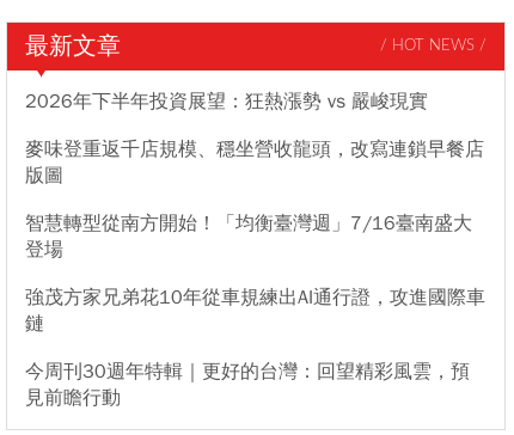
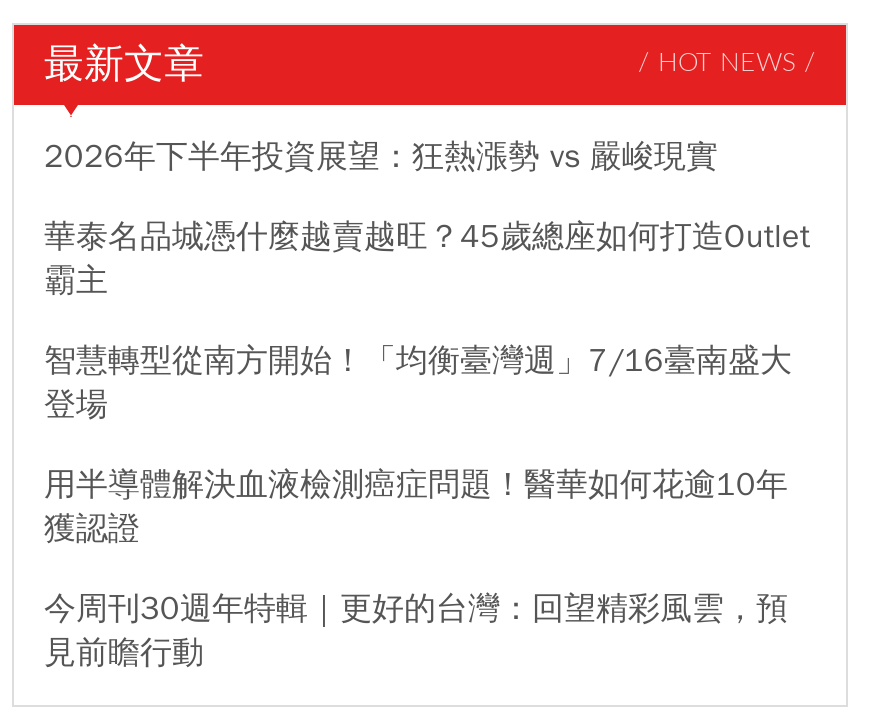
[25,137,484,188] 麥味登重返千店規模、穩坐營收龍頭，改寫連鎖早餐店 | 版圖 -> [44,217,810,301] 華泰名品城憑什麼越賣越旺？45歲總座如何打造Outlet | 霸主
[25,285,485,336] 強茂方家兄弟花10年從車規練出AI通行證，攻進國際車 | 鏈 -> [44,465,788,549] 用半導體解決血液檢測癌症問題！醫華如何花逾10年 | 獲認證

